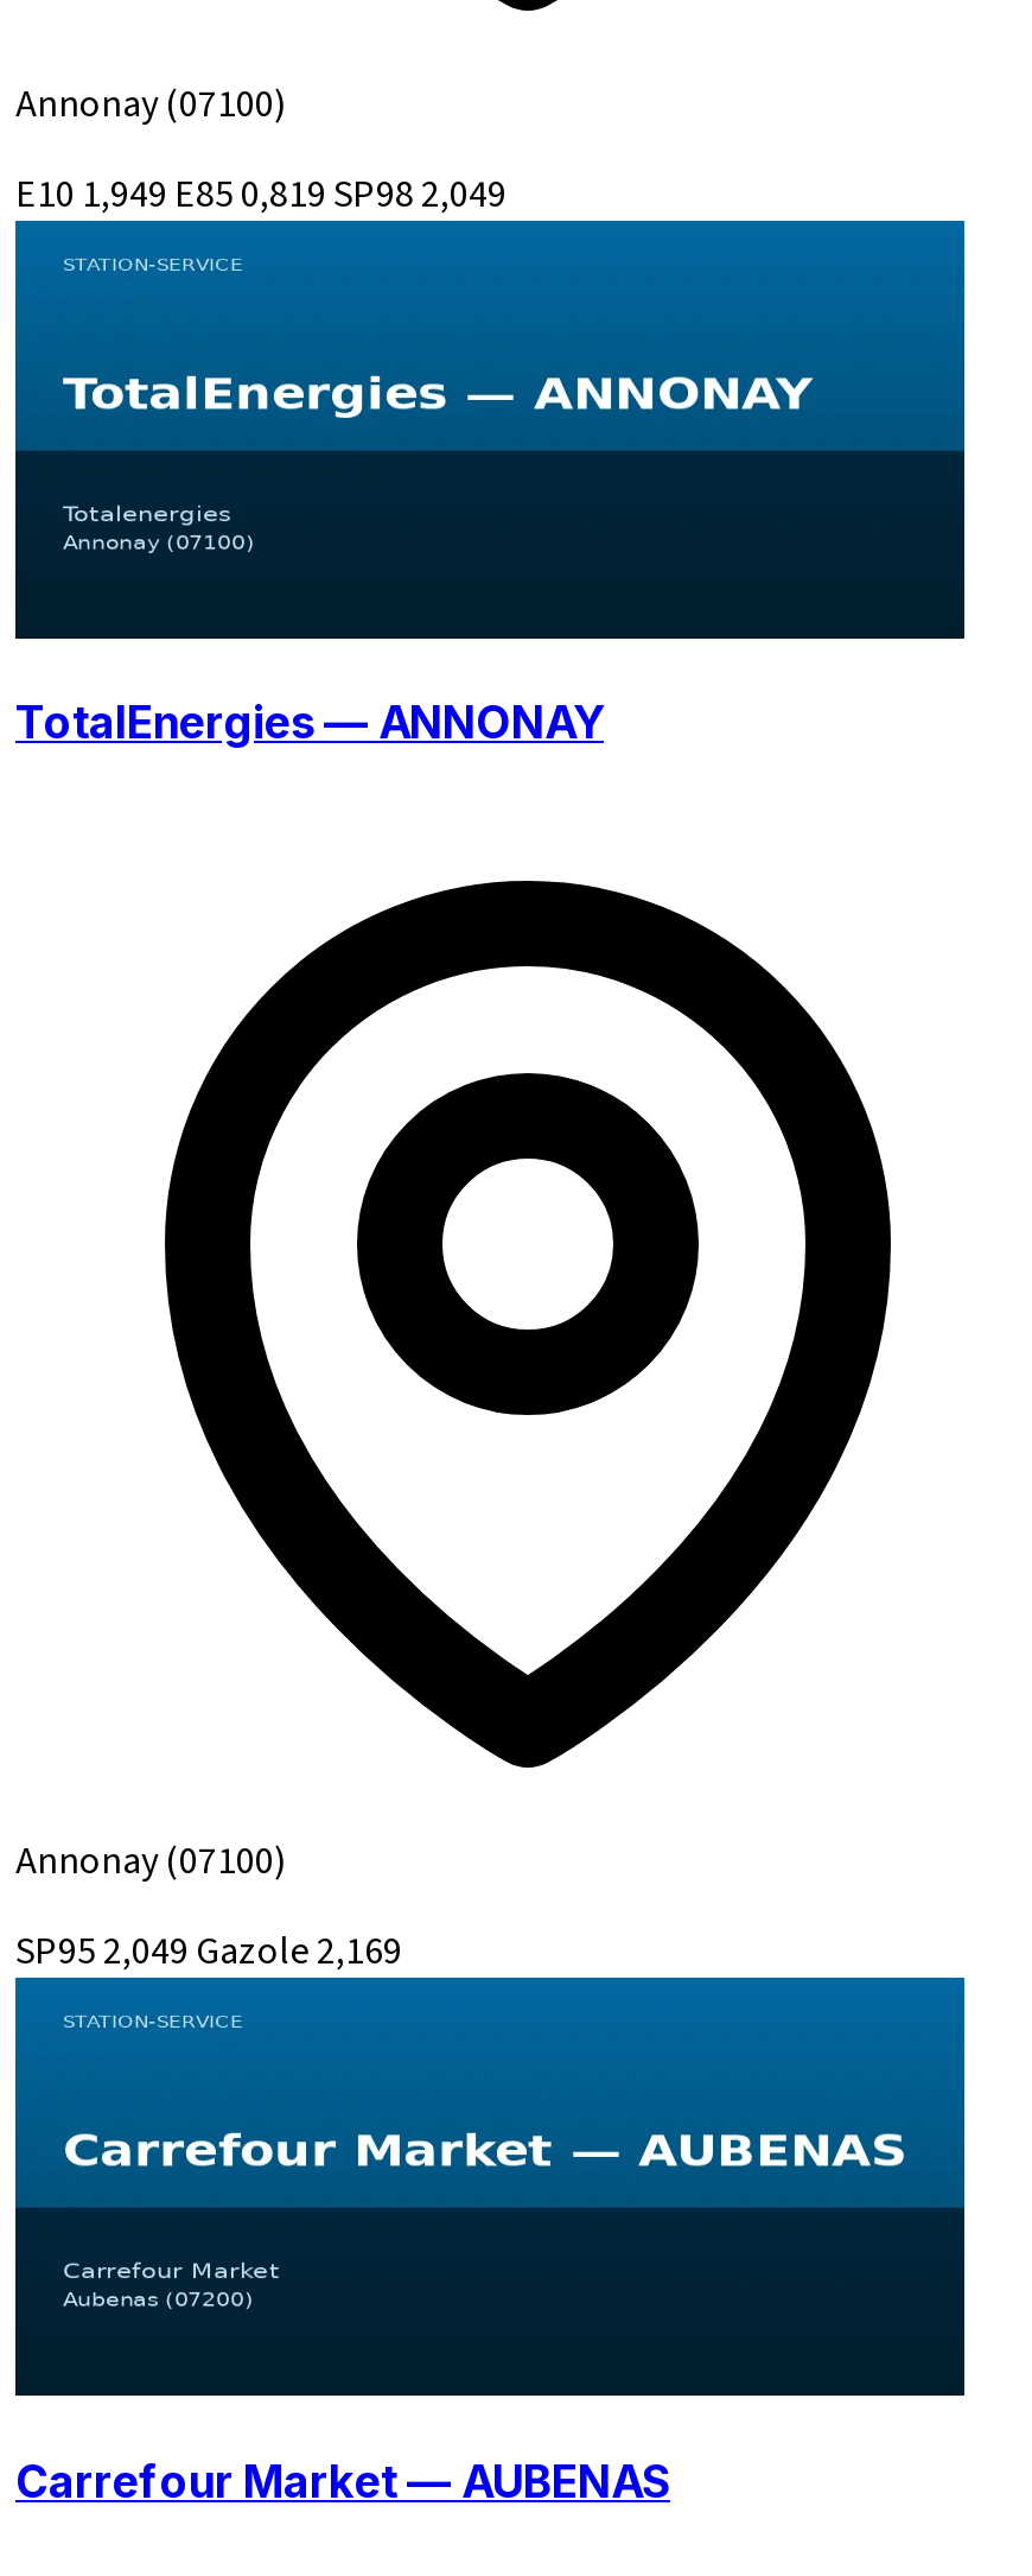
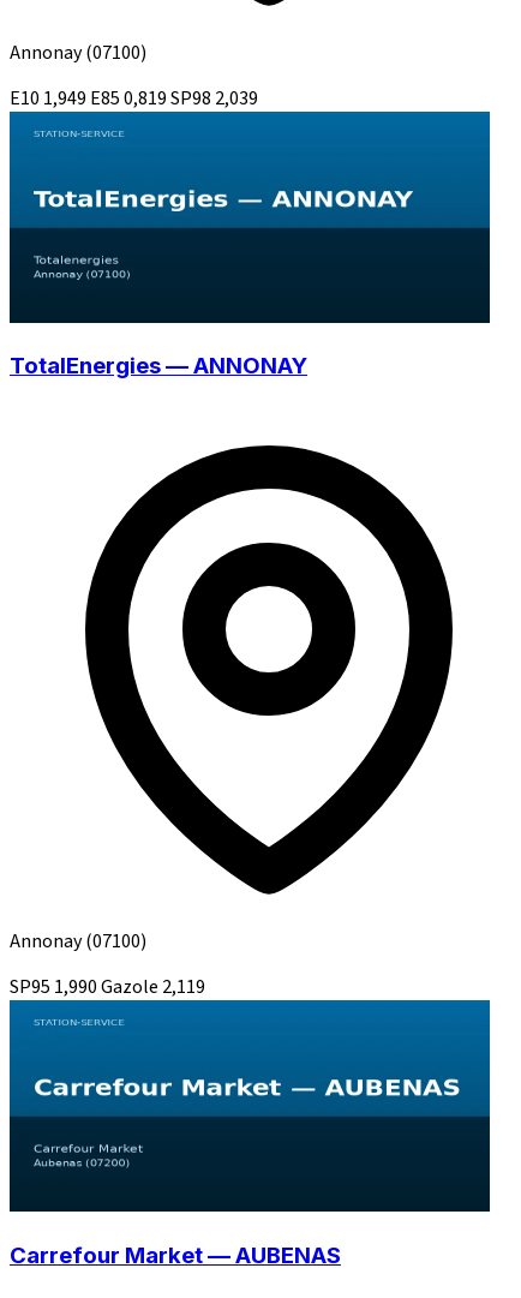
[15,167,507,220] E10 1,949 E85 0,819 SP98 2,049 -> [10,85,258,111] E10 1,949 E85 0,819 SP98 2,039
[15,1925,402,1978] SP95 2,049 Gazole 2,169 -> [10,974,205,1000] SP95 1,990 Gazole 2,119

